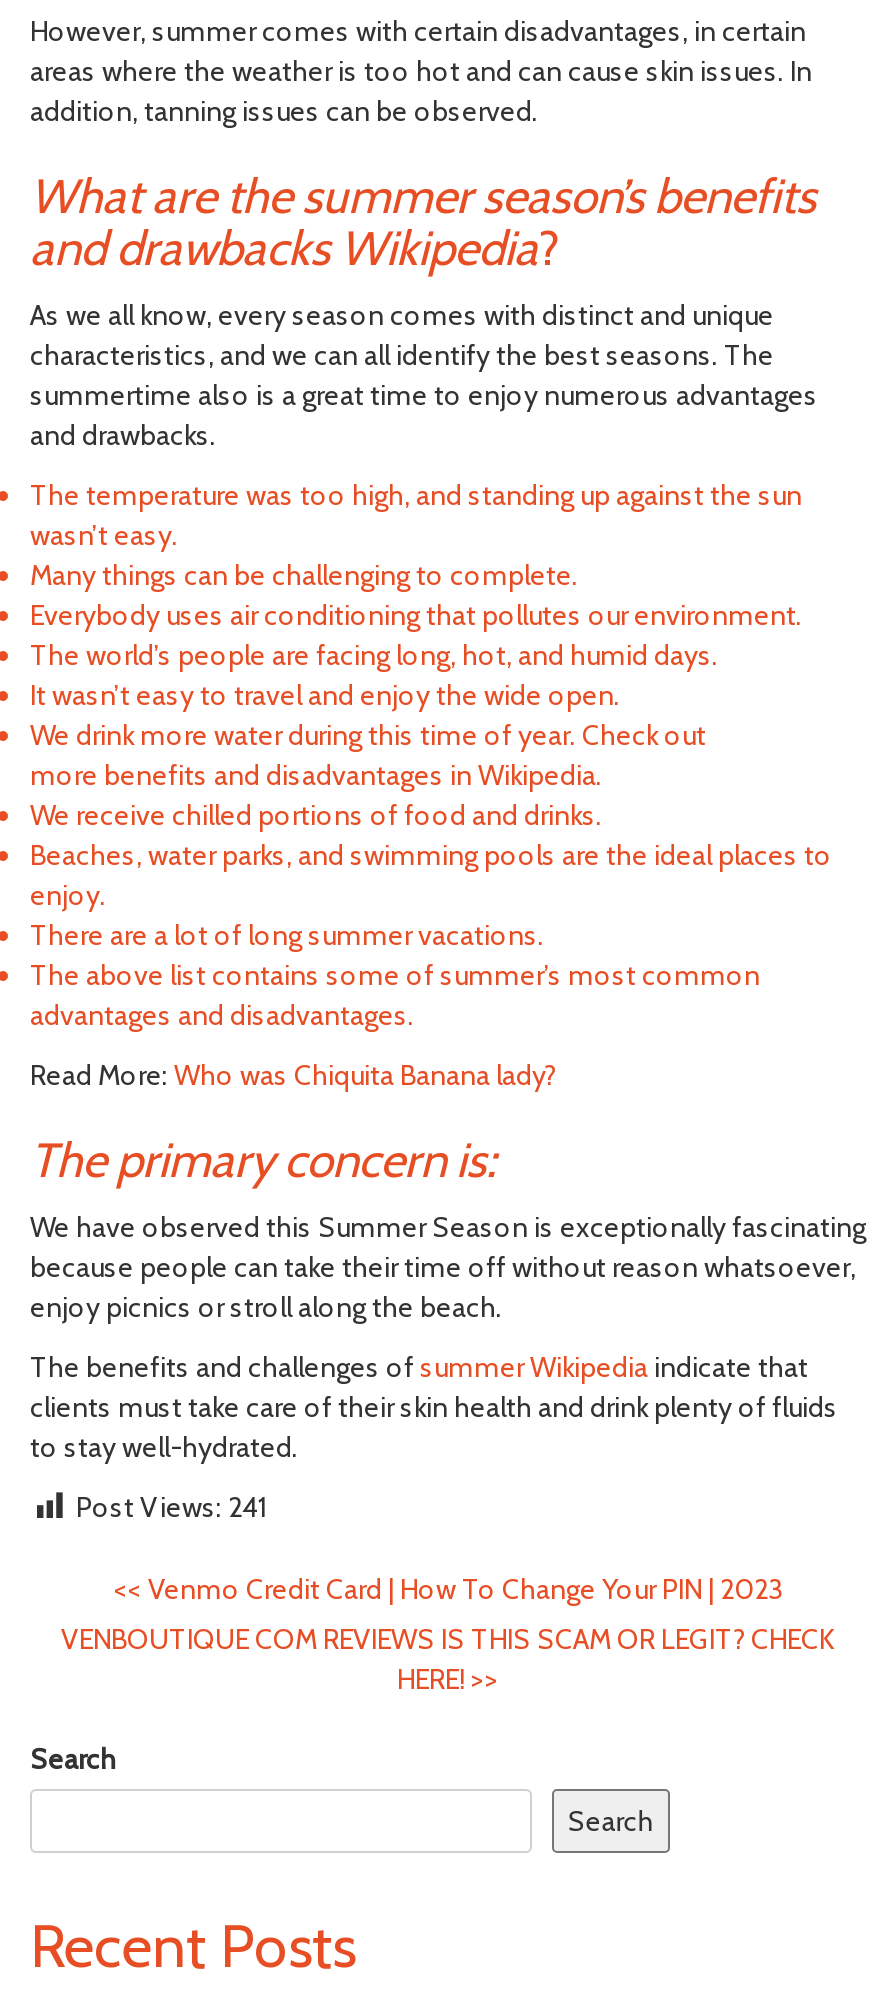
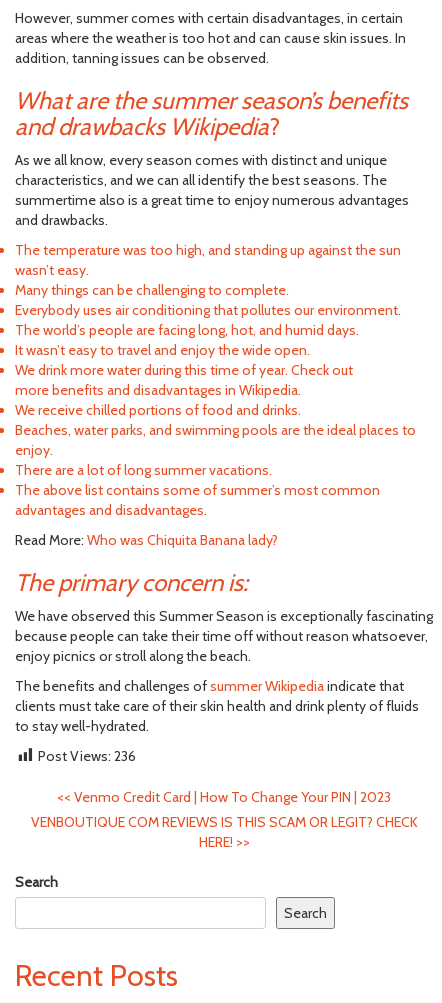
[76,1488,266,1524] Post Views: 241 -> [38,747,136,765] Post Views: 236

